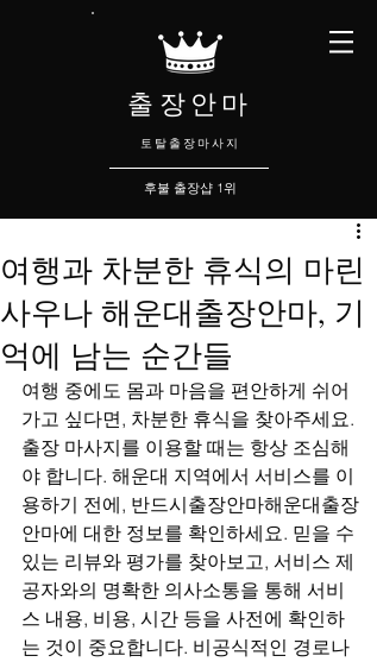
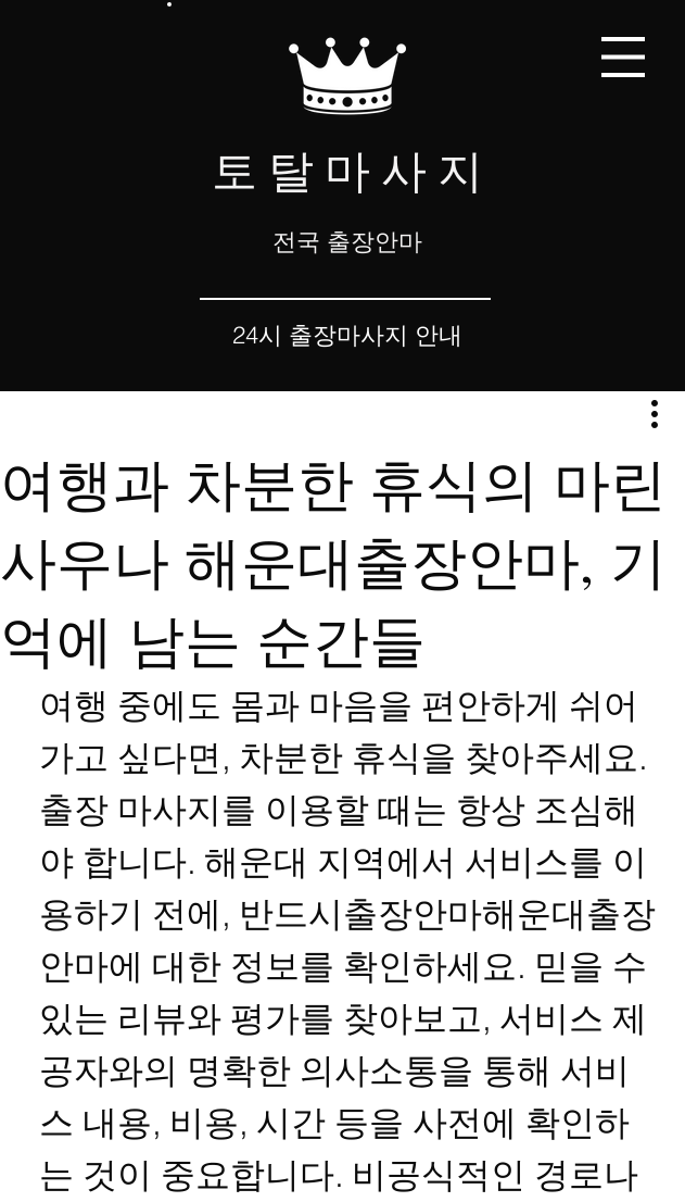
[127,88,253,196] 출장안마 | 토탈출장마사지 | 후불 출장샵 1위 -> [212,139,483,350] 토 탈 마 사 지 | 전국 출장안마 | 24시 출장마사지 안내

